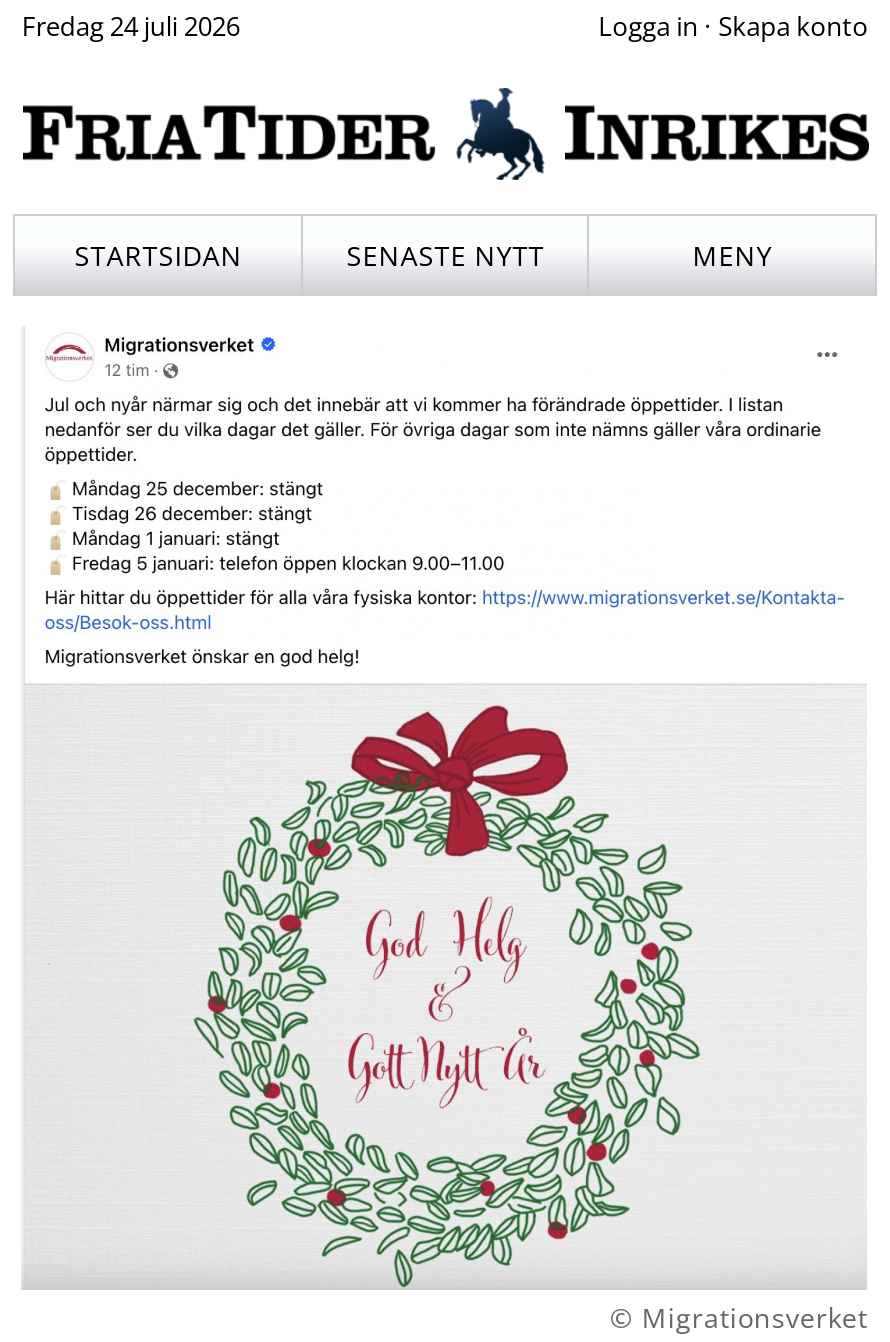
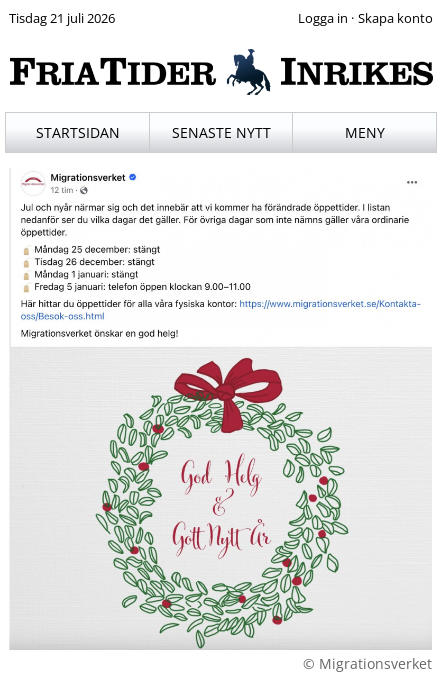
[22,9,240,45] Fredag 24 juli 2026 -> [9,9,115,27] Tisdag 21 juli 2026

